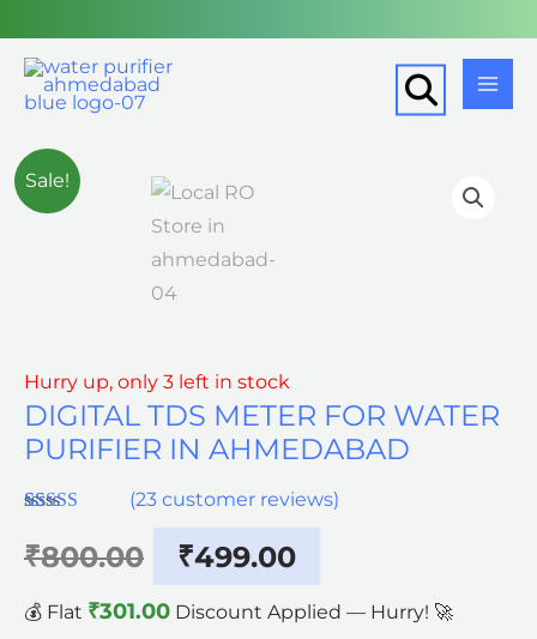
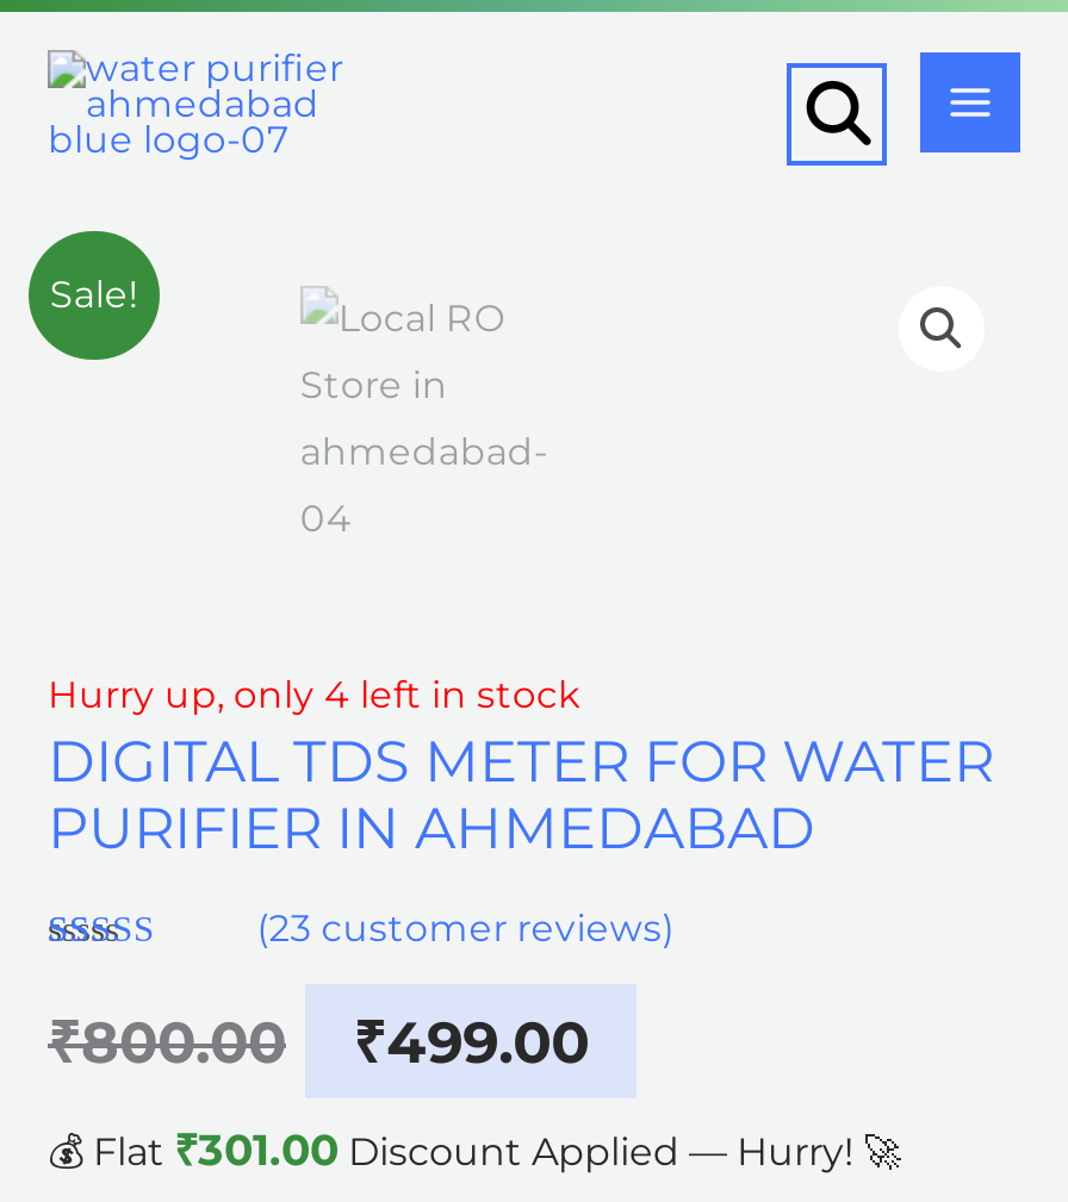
[24,371,290,393] Hurry up, only 3 left in stock -> [48,672,582,718] Hurry up, only 4 left in stock

